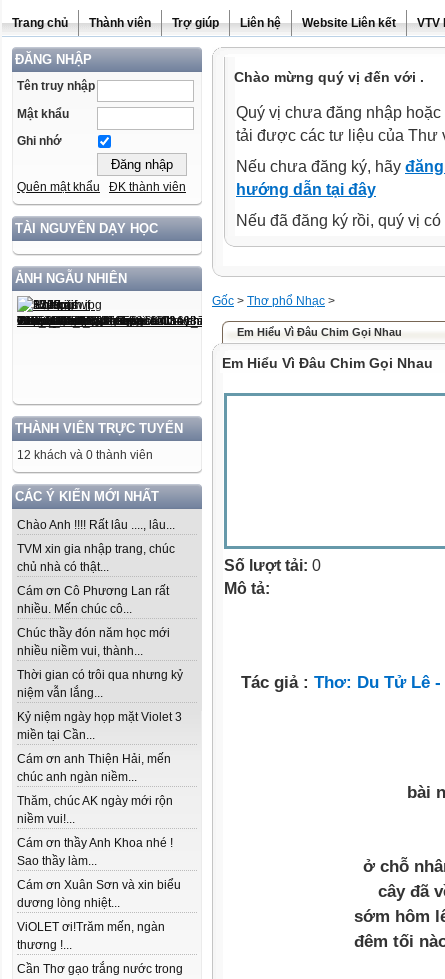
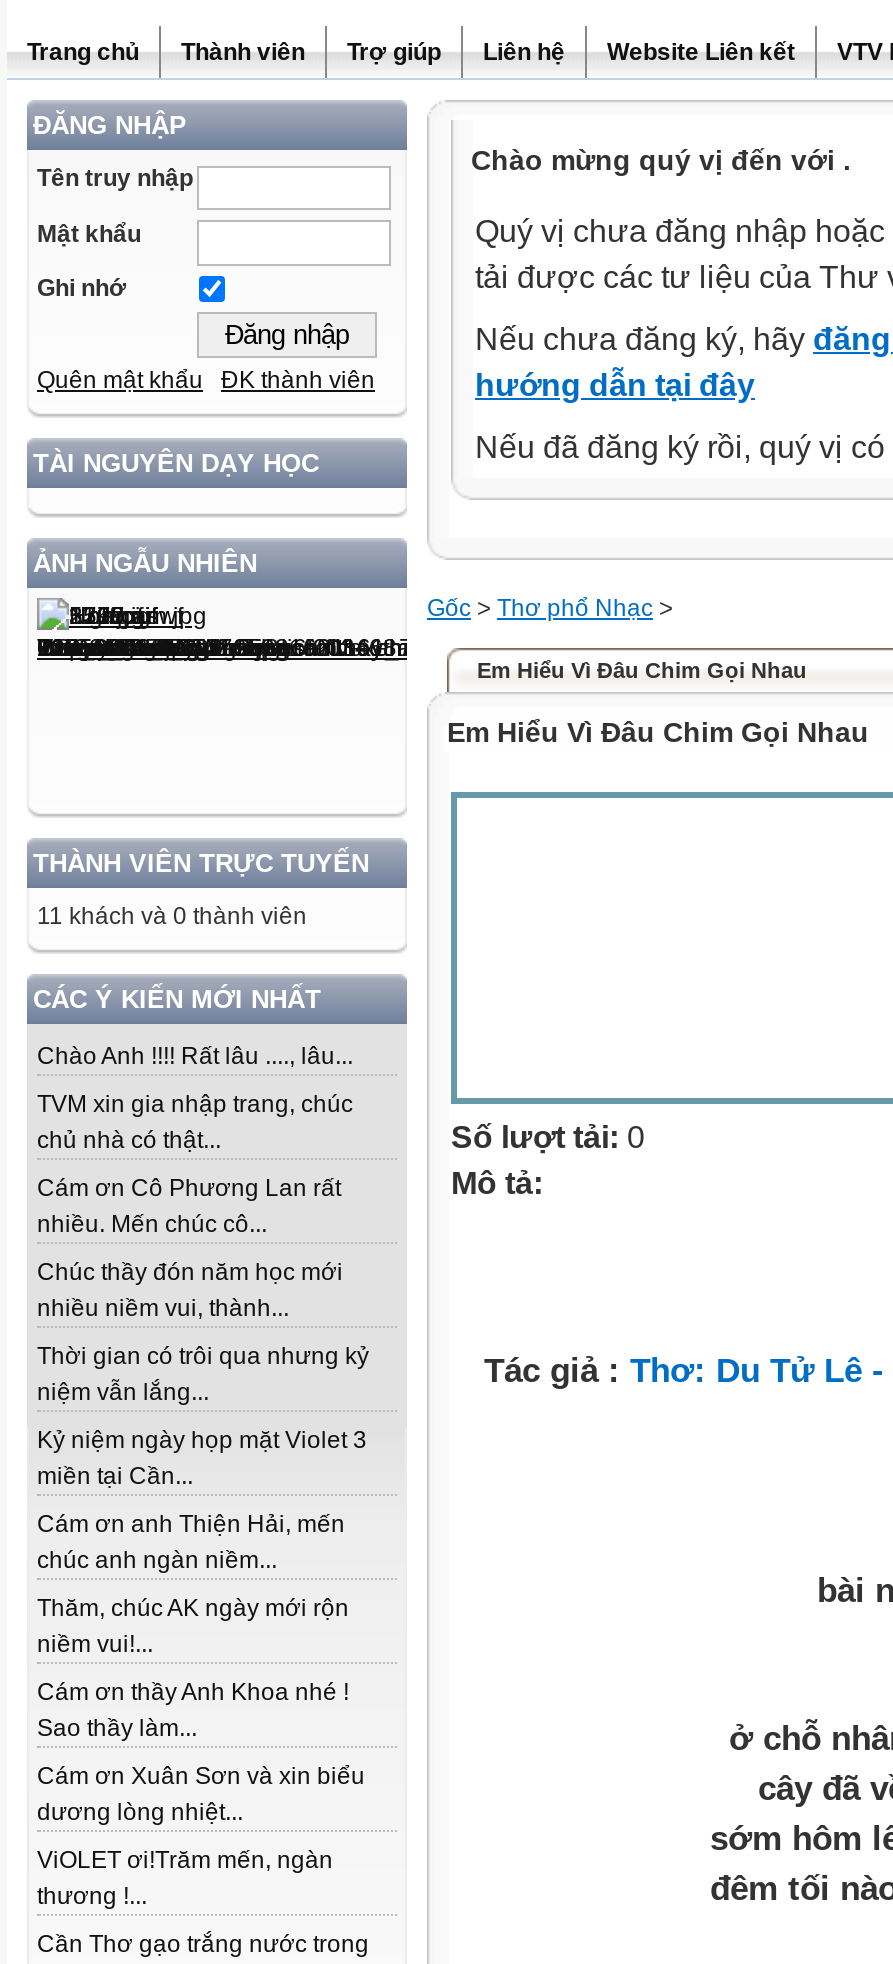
[17,448,153,462] 12 khách và 0 thành viên -> [37,902,307,930] 11 khách và 0 thành viên

